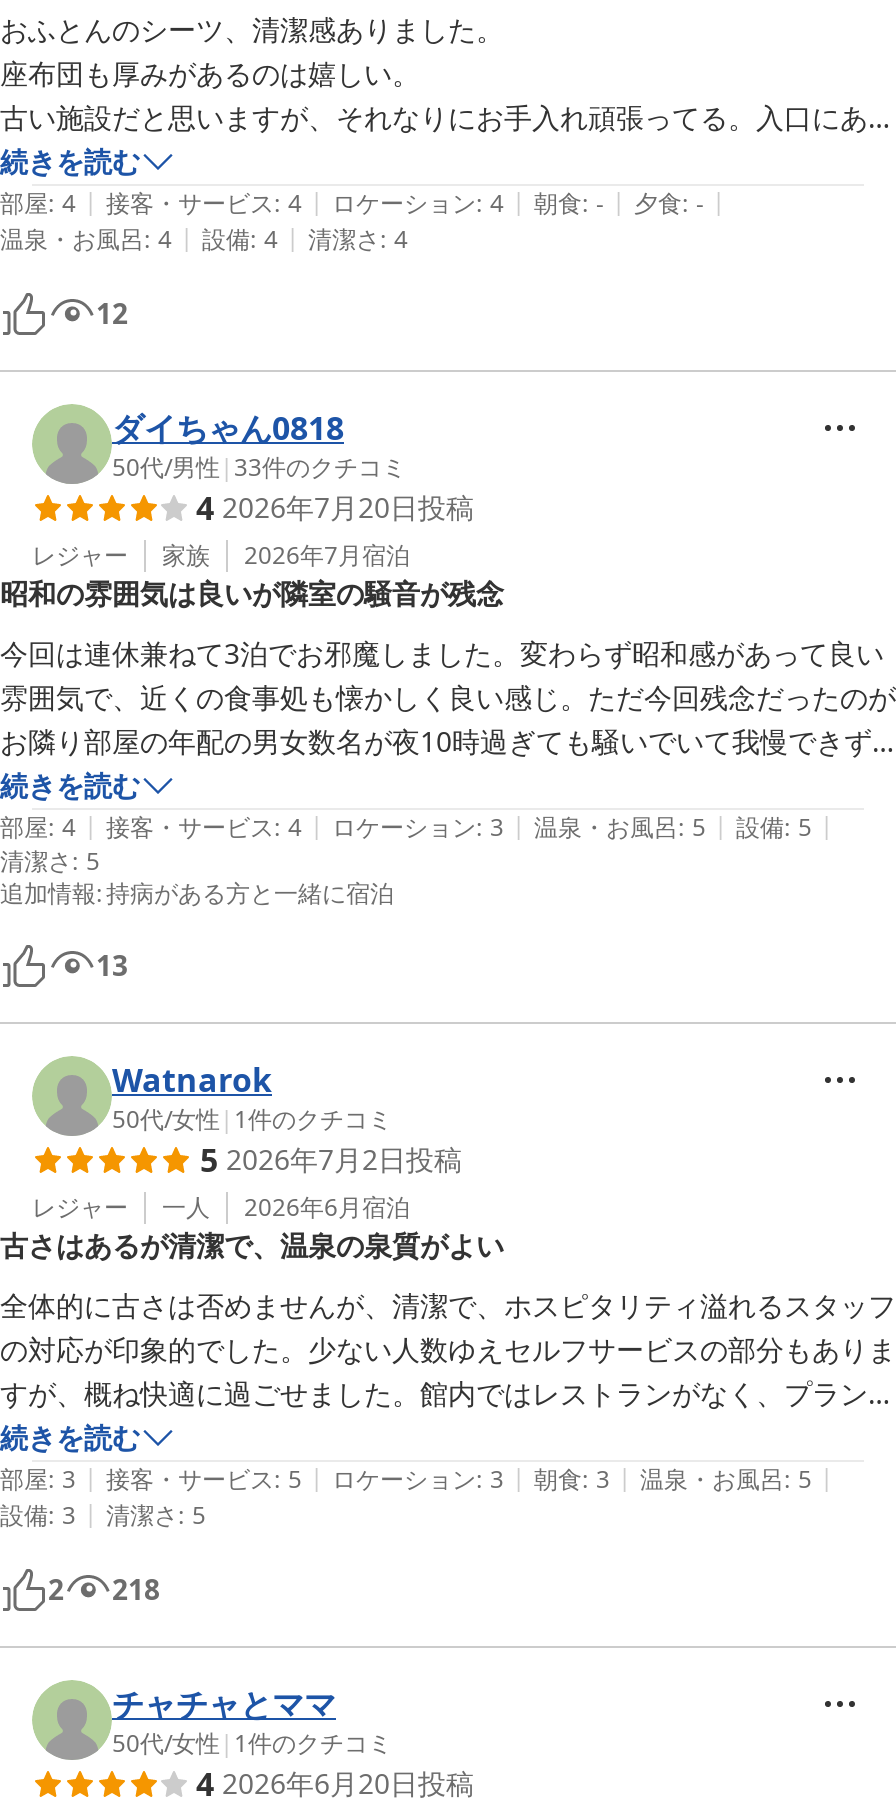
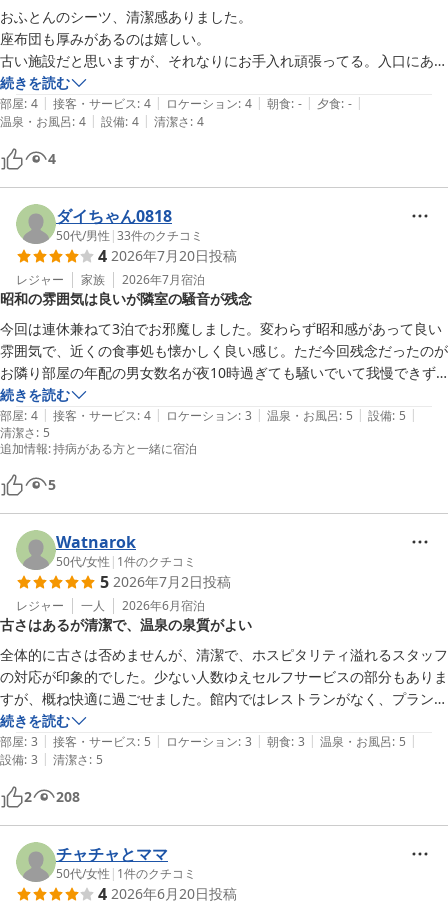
[96,294,128,332] 12 -> [48,149,56,168] 4
[96,946,128,984] 13 -> [48,475,56,494] 5
[48,1570,160,1608] 2 218 -> [24,787,80,806] 2 208

